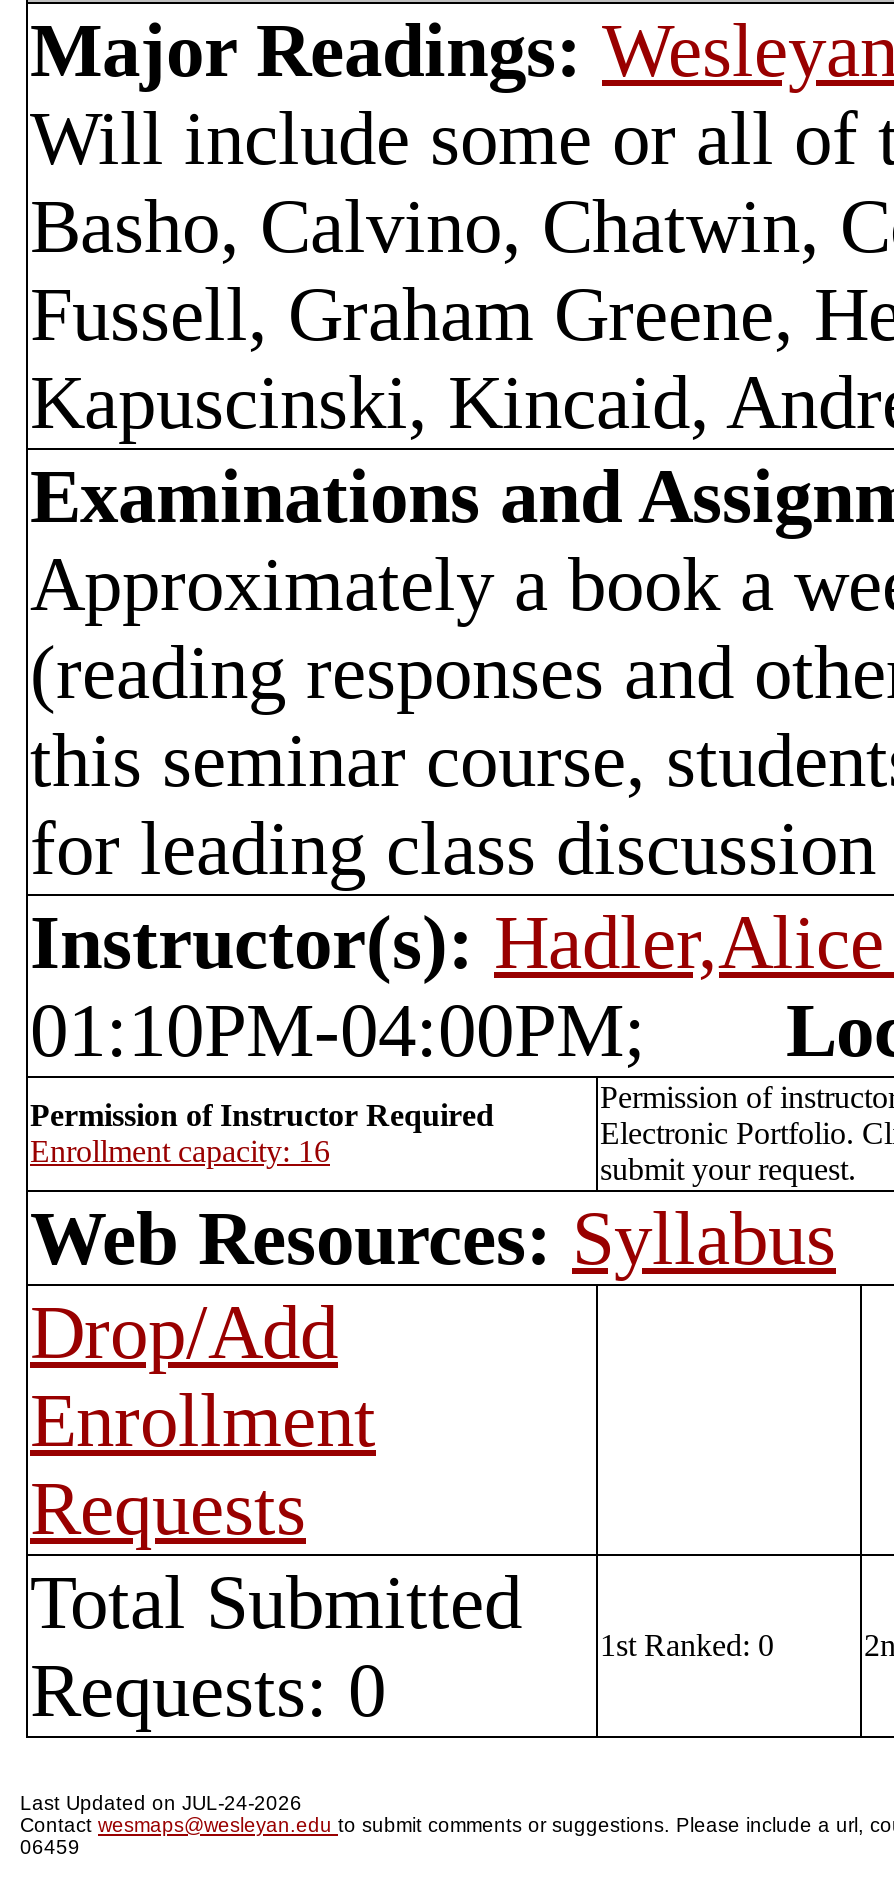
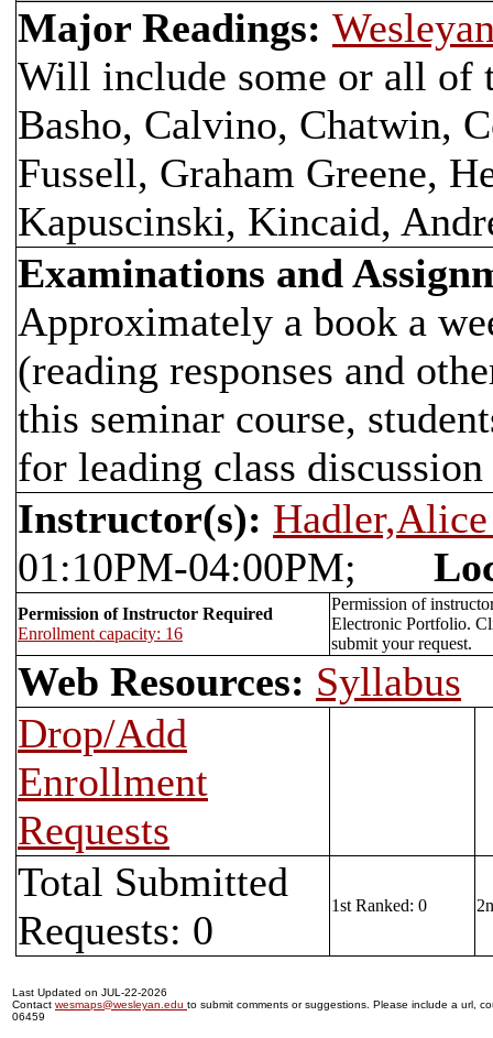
[20,1792,302,1814] Last Updated on JUL-24-2026 -> [12,986,167,998] Last Updated on JUL-22-2026

